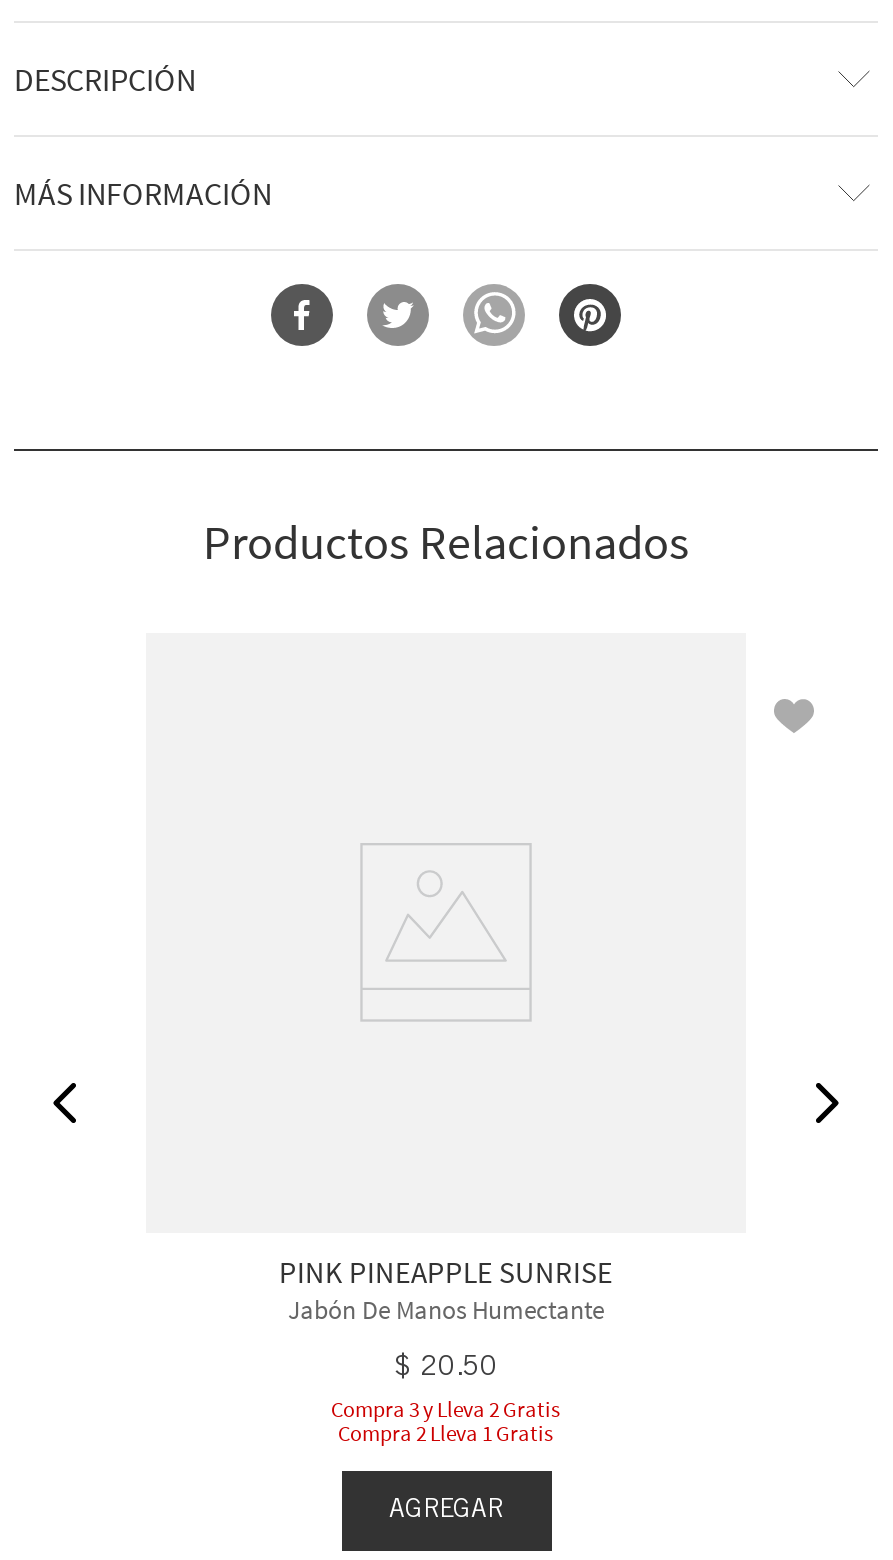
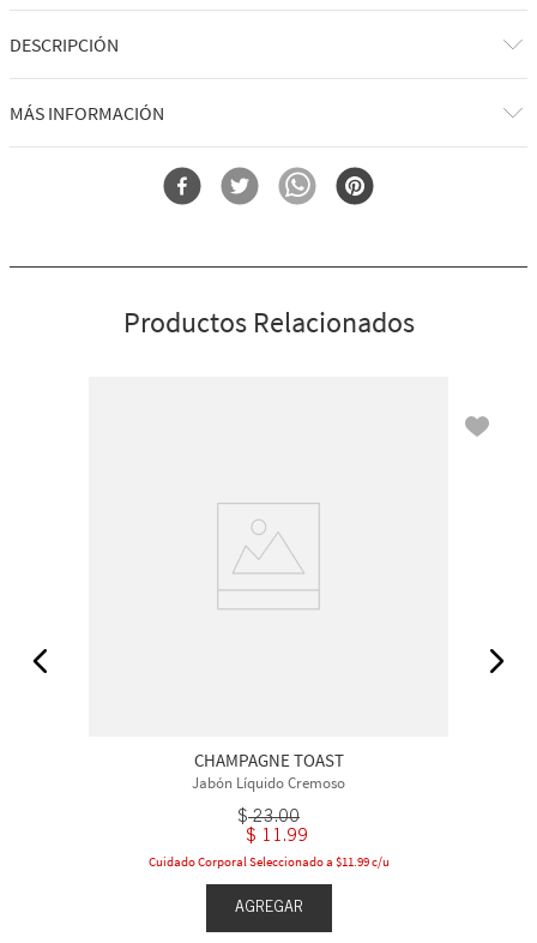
[279,1253,613,1327] PINK PINEAPPLE SUNRISE | Jabón De Manos Humectante -> [192,749,345,793] CHAMPAGNE TOAST | Jabón Líquido Cremoso
[331,1349,561,1447] $ 20. 50 | Compra 3 y Lleva 2 Gratis | Compra 2 Lleva 1 Gratis -> [148,806,389,870] $ 23.00 | $ 11. 99 | Cuidado Corporal Seleccionado a $11.99 c/u

